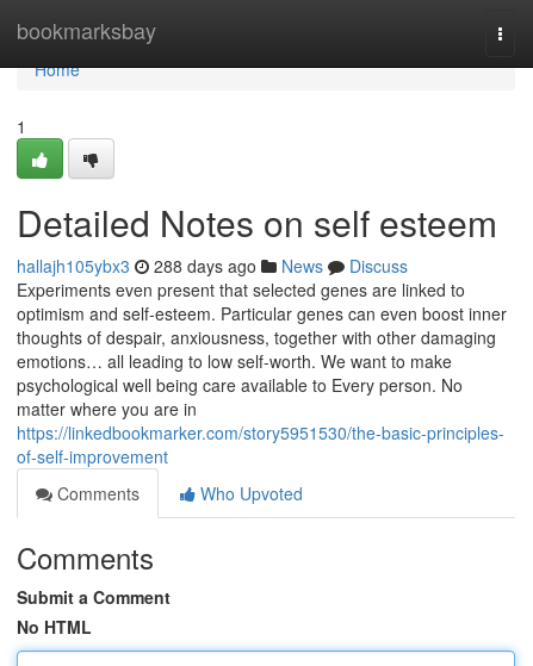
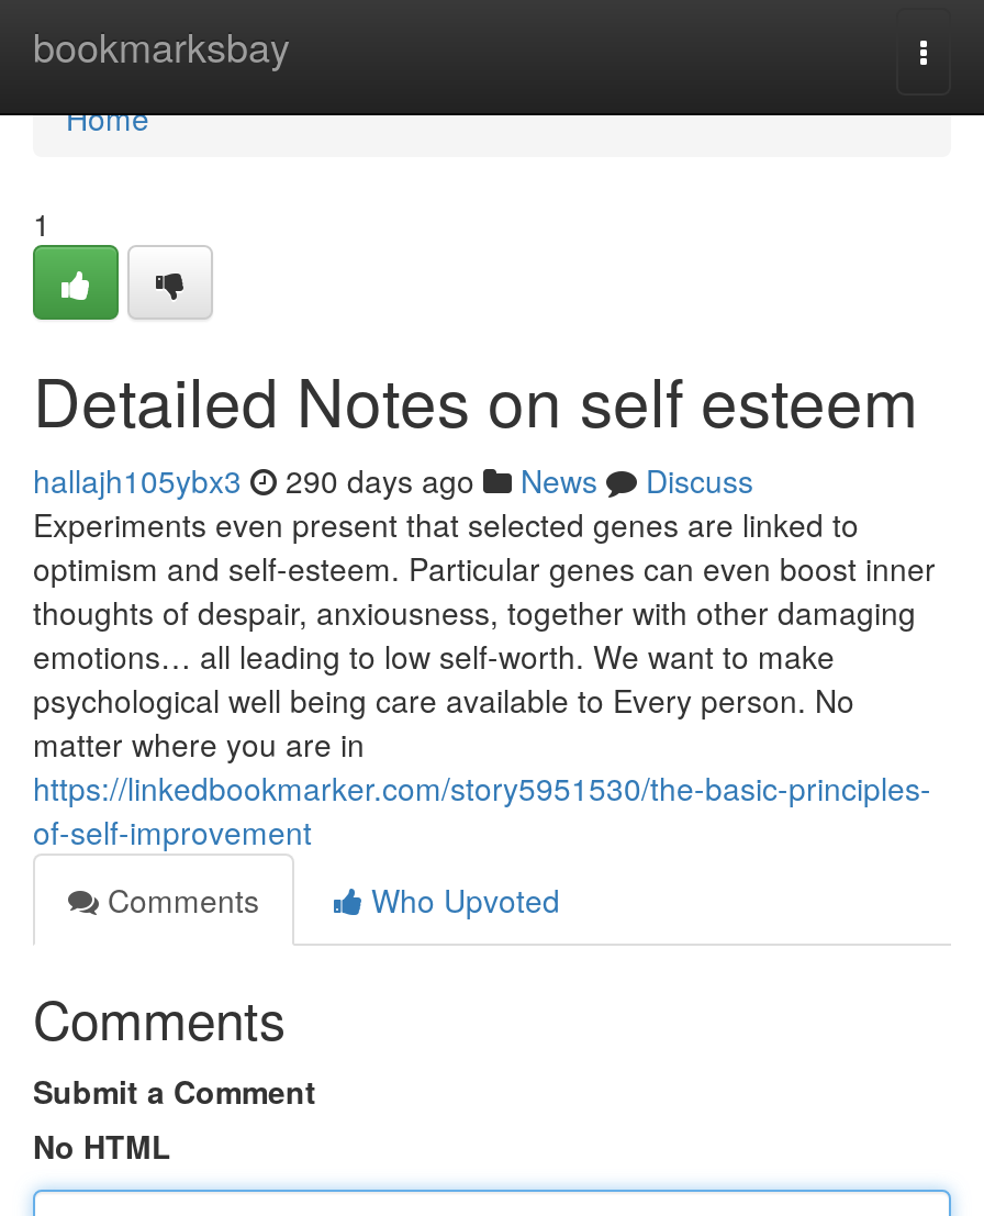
[17,254,408,278] hallajh105ybx3 288 days ago News Discuss -> [33,458,753,502] hallajh105ybx3 290 days ago News Discuss

